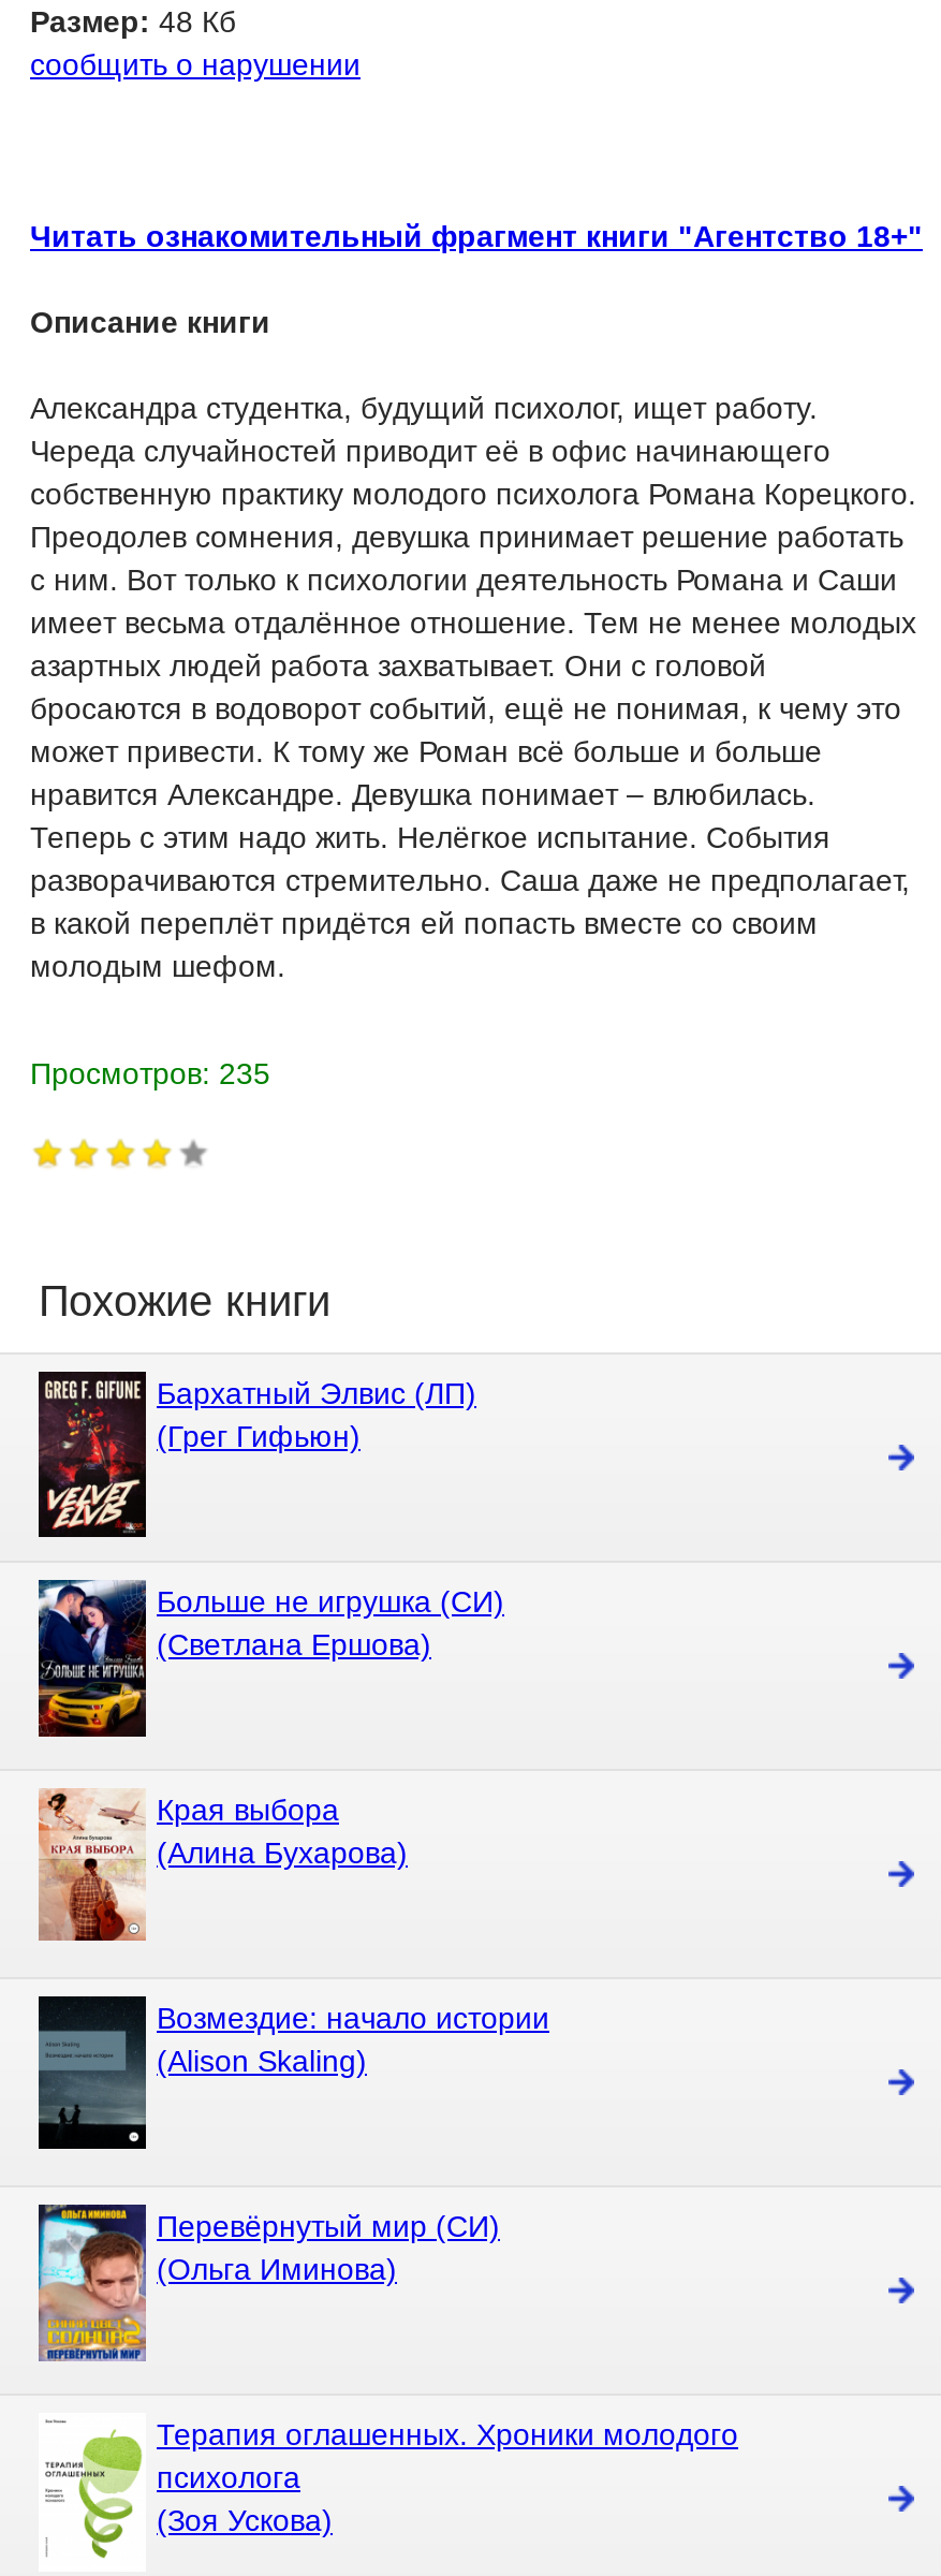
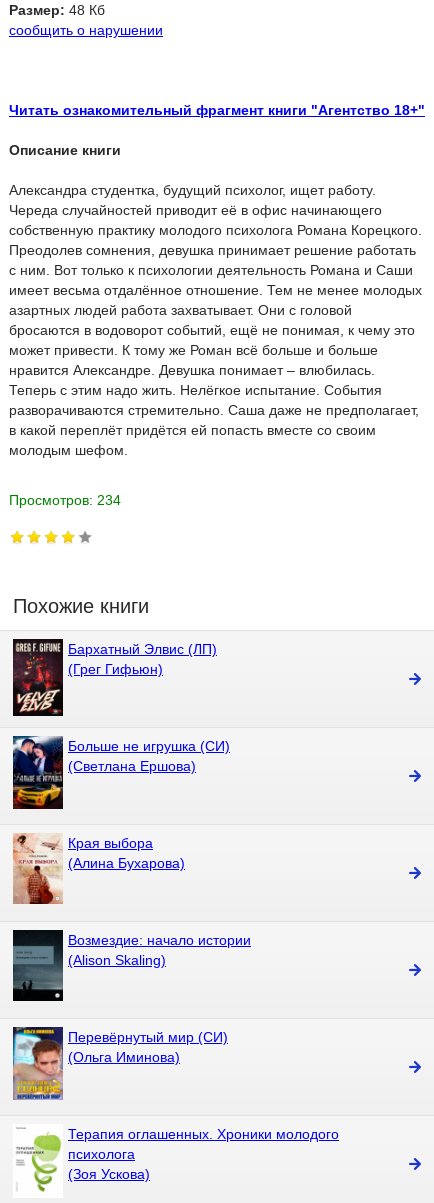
[30,1056,270,1091] Просмотров: 235 -> [9,492,121,508] Просмотров: 234

